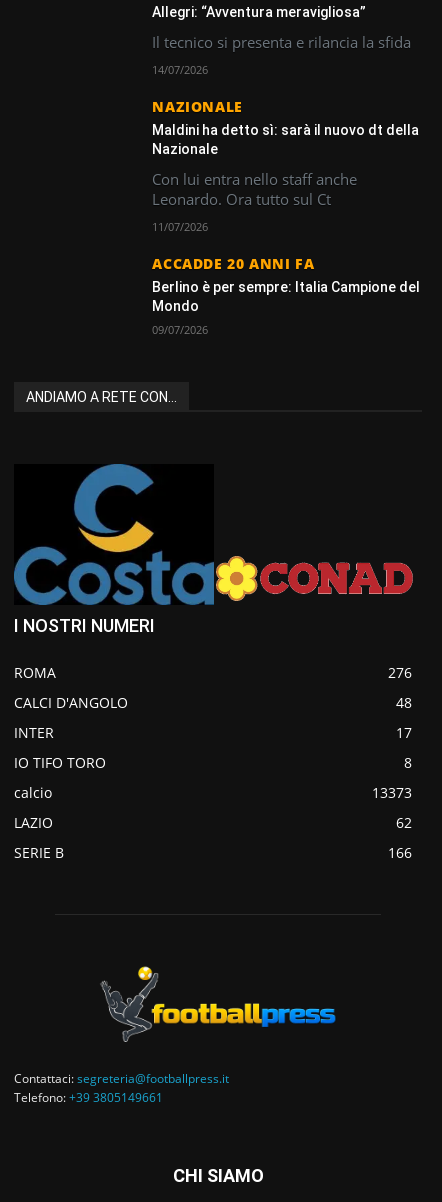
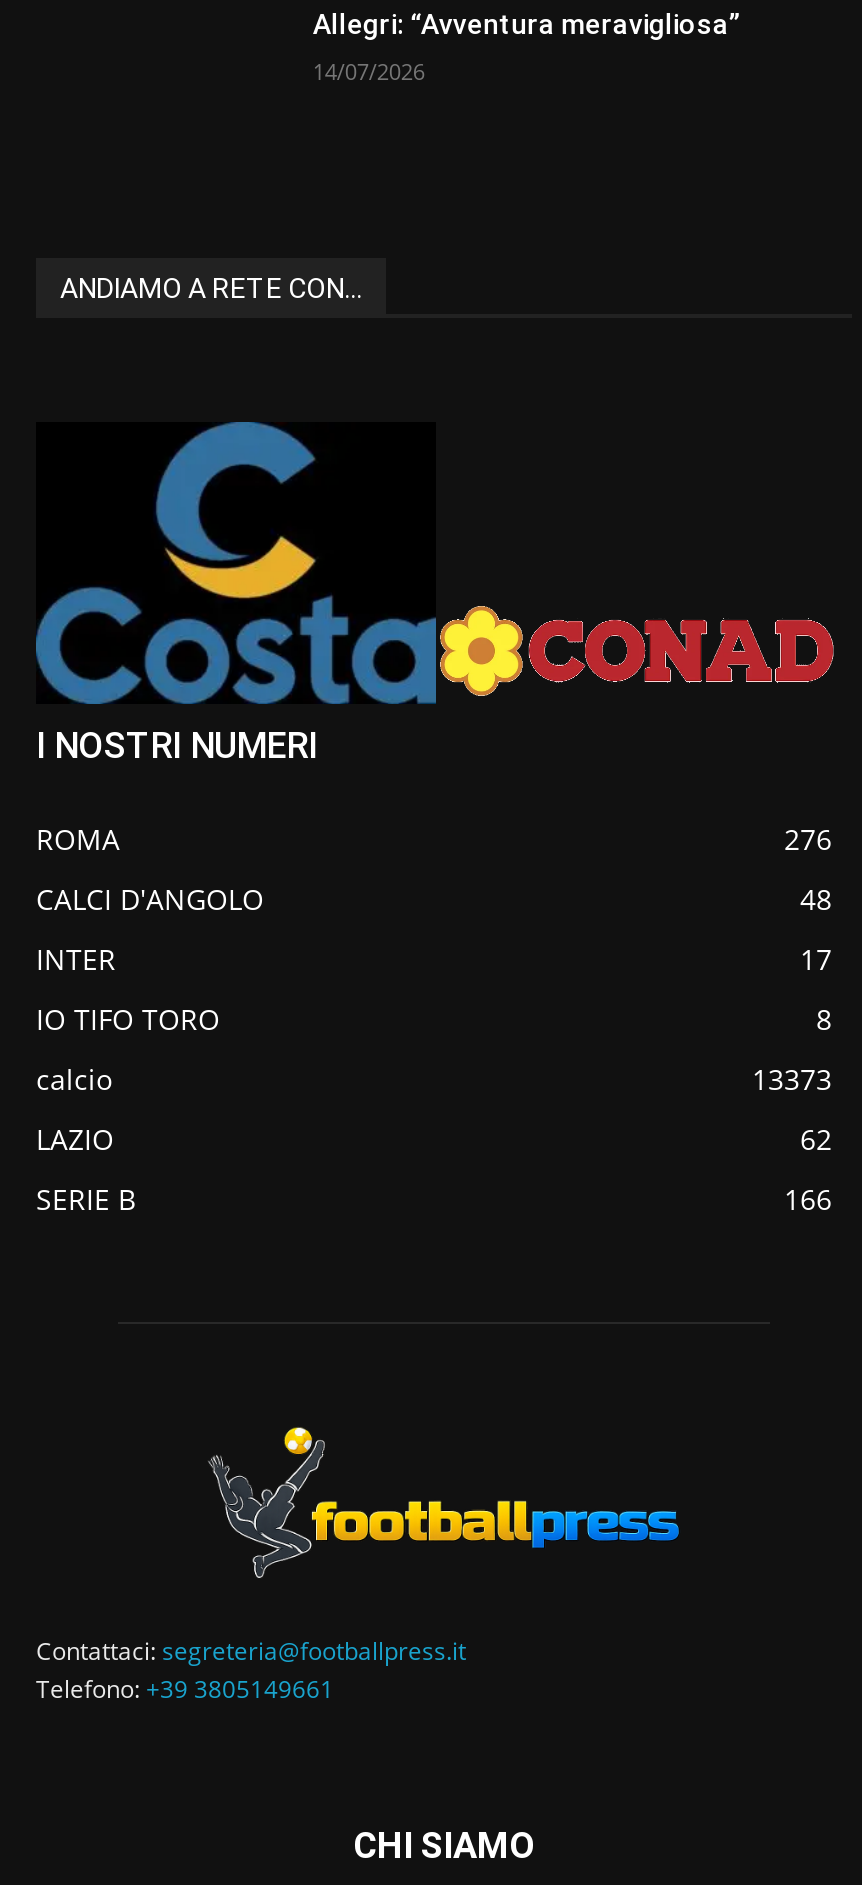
[152,32,411,52] Il tecnico si presenta e rilancia la sfida -> none
[152,97,420,337] NAZIONALE | Maldini ha detto sì: sarà il nuovo dt della | Nazionale | Con lui entra nello staff anche | Leonardo. Ora tutto sul Ct | 11/07/2026 | ACCADDE 20 ANNI FA | Berlino è per sempre: Italia Campione del | Mondo | 09/07/2026 -> none

